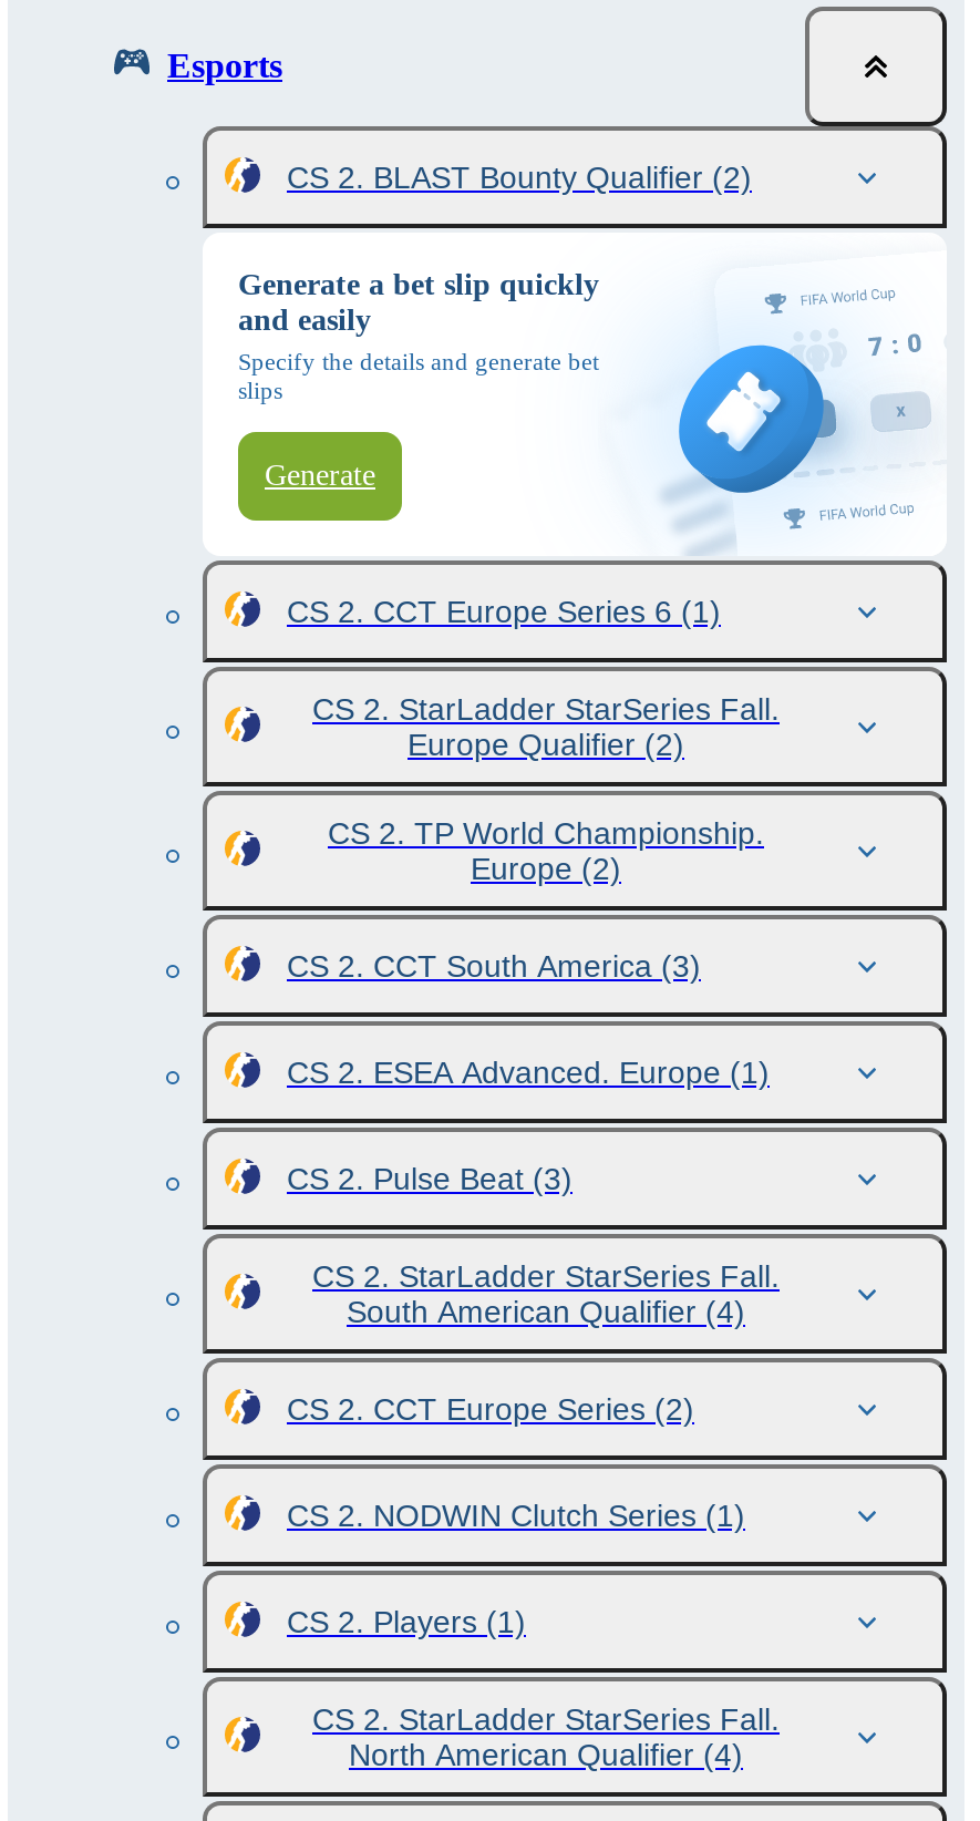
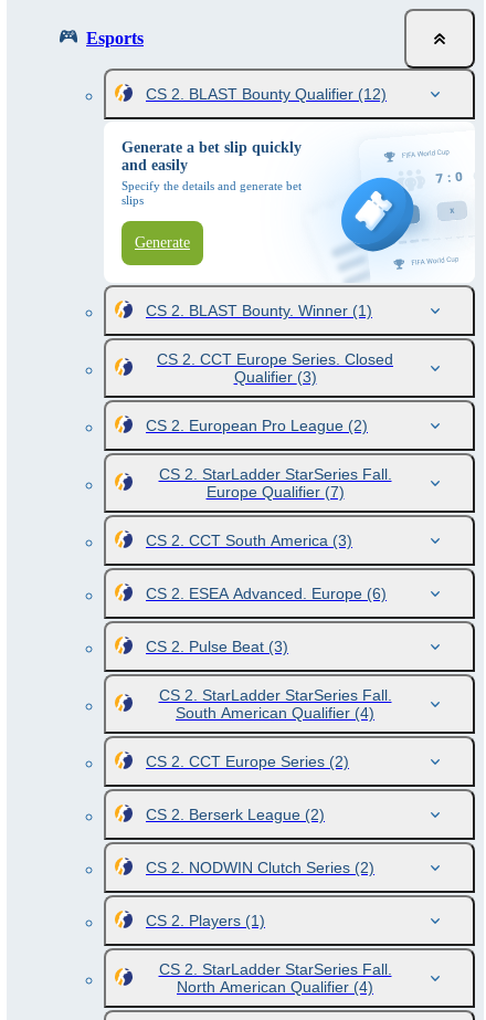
[287,160,752,195] CS 2. BLAST Bounty Qualifier (2) -> [146,85,387,103] CS 2. BLAST Bounty Qualifier (12)
[287,594,721,629] CS 2. CCT Europe Series 6 (1) -> [146,302,393,434] CS 2. BLAST Bounty. Winner (1) | CS 2. CCT Europe Series. Closed | Qualifier (3) | CS 2. European Pro League (2)
[328,727,764,886] Europe Qualifier (2) | CS 2. TP World Championship. | Europe (2) -> [206,483,344,501] Europe Qualifier (7)
[287,1054,770,1090] CS 2. ESEA Advanced. Europe (1) -> [146,585,387,602] CS 2. ESEA Advanced. Europe (6)
[287,1498,745,1533] CS 2. NODWIN Clutch Series (1) -> [146,806,374,876] CS 2. Berserk League (2) | CS 2. NODWIN Clutch Series (2)

